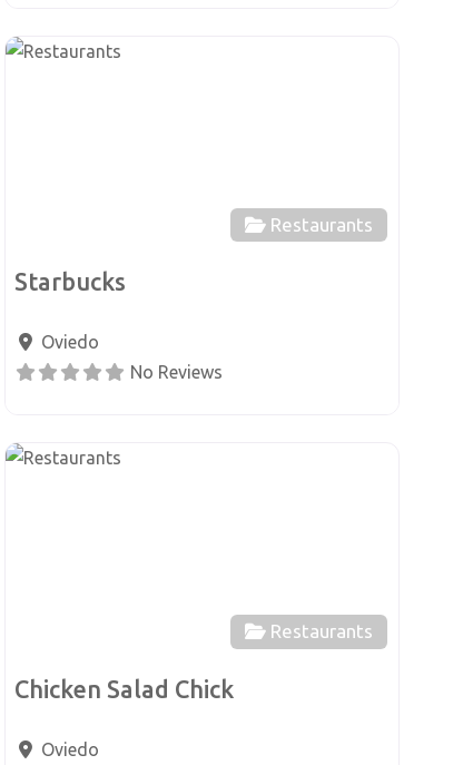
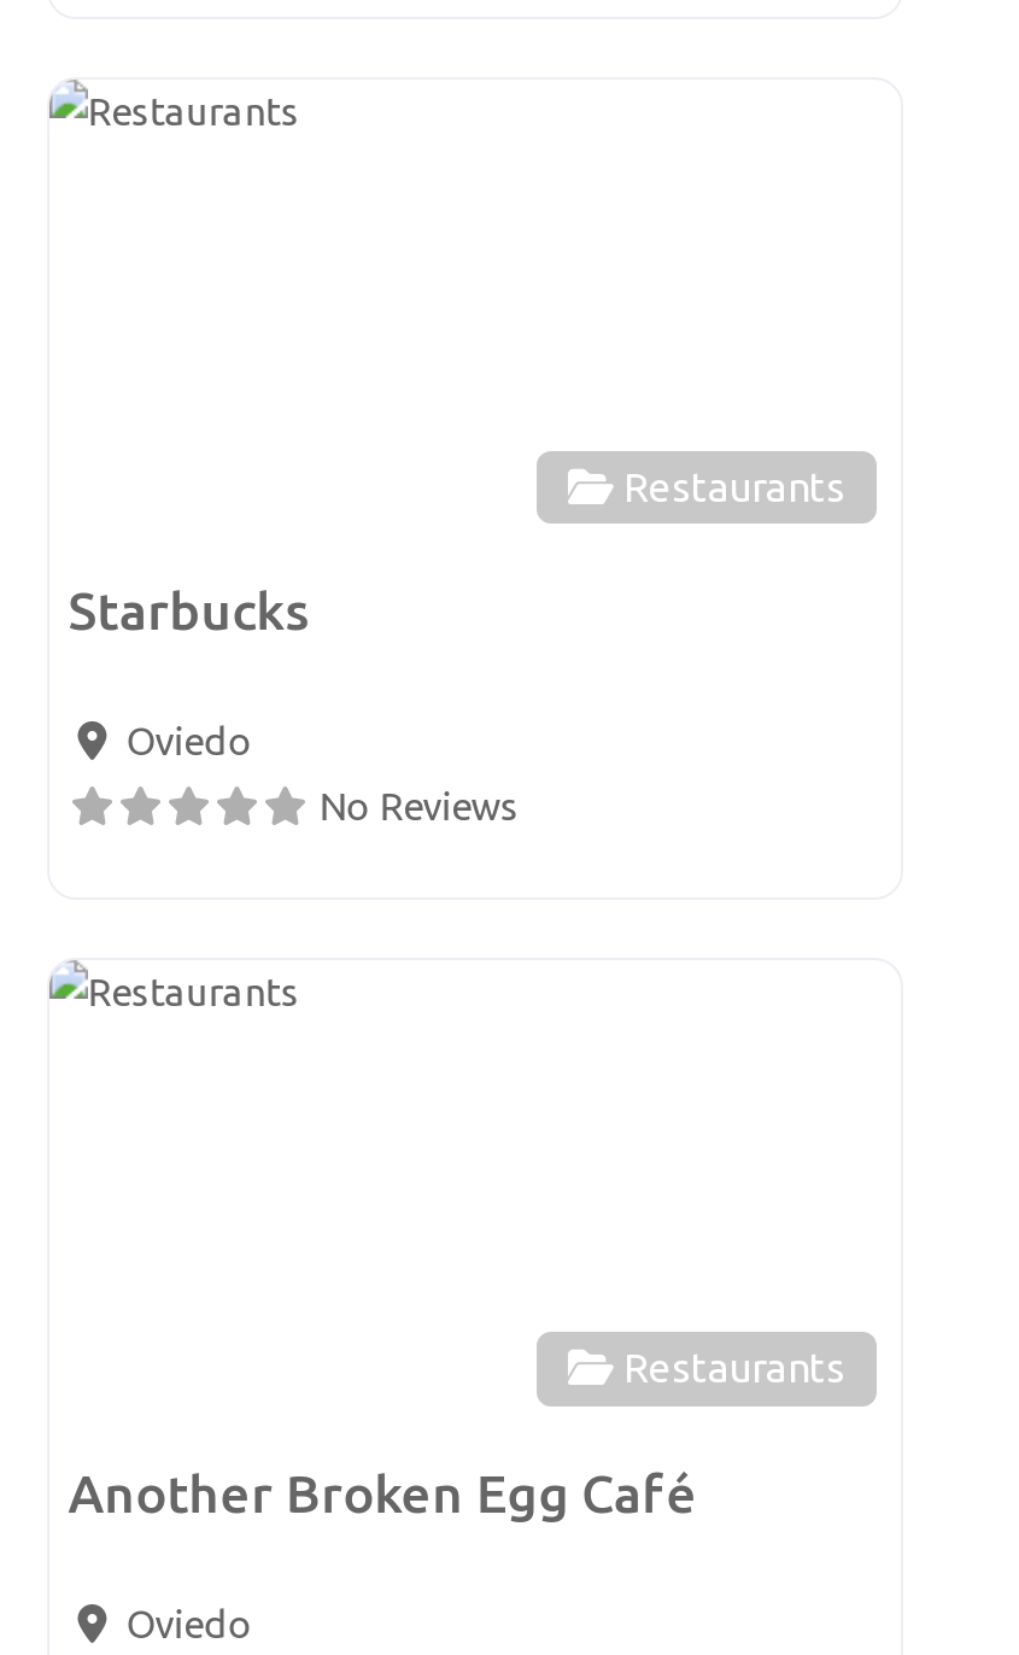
[14,676,234,702] Chicken Salad Chick -> [68,1464,698,1522] Another Broken Egg Café

